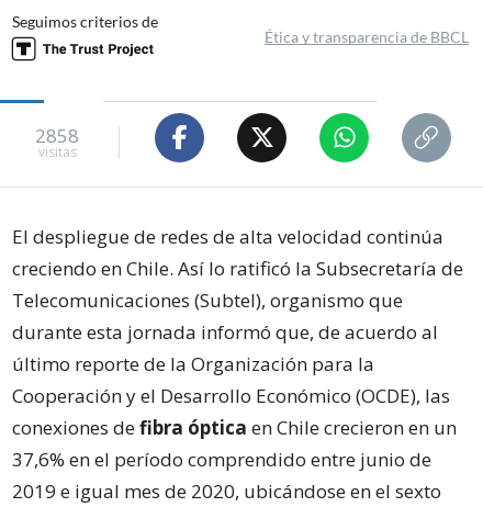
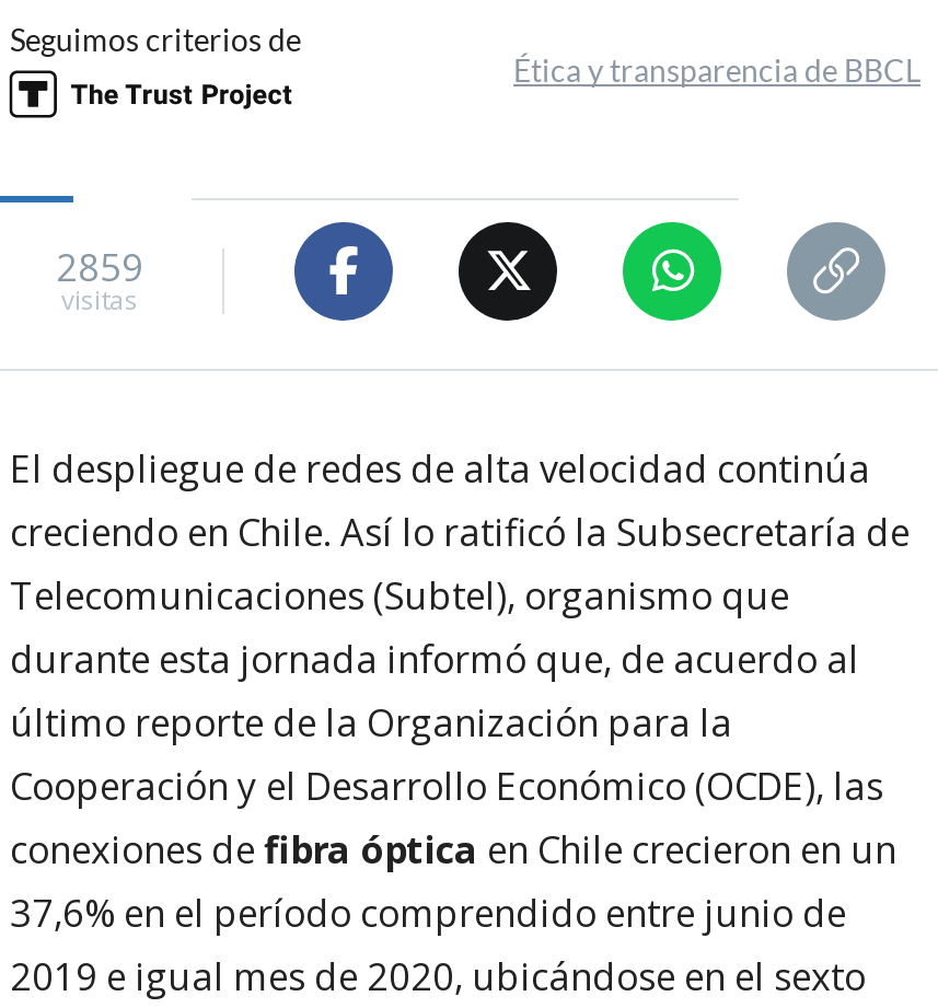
[35,123,79,148] 2858 -> [56,243,143,293] 2859

